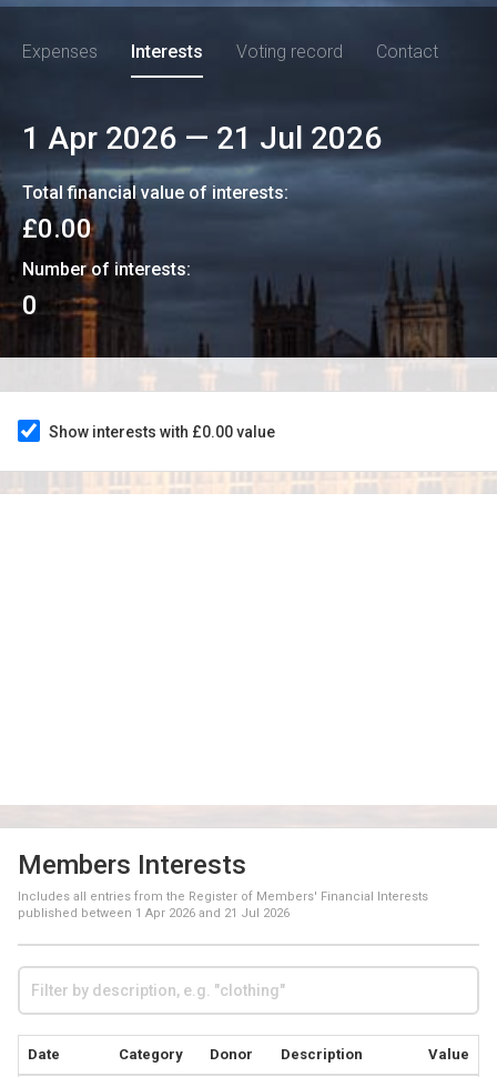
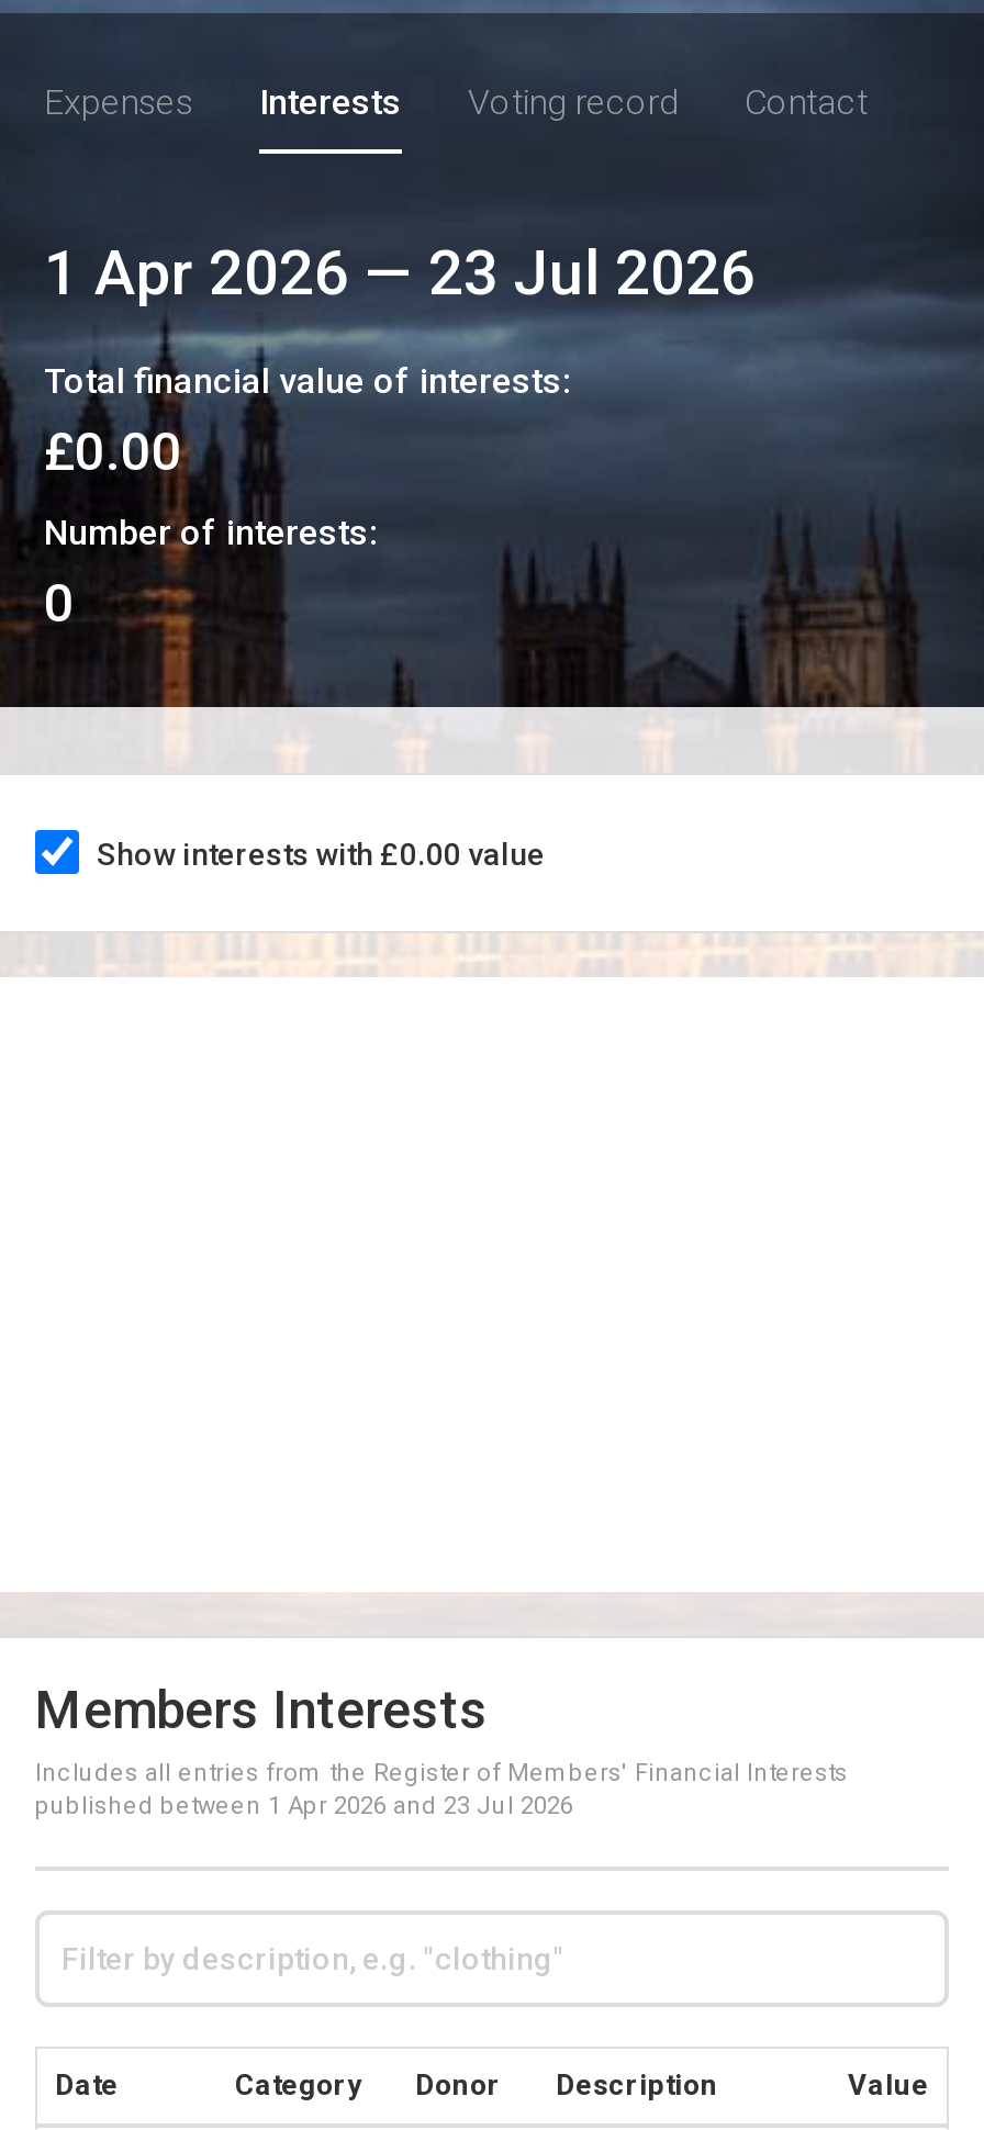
[22,120,382,157] 1 Apr 2026 — 21 Jul 2026 -> [44,237,756,310] 1 Apr 2026 — 23 Jul 2026
[18,906,290,920] published between 1 Apr 2026 and 21 Jul 2026 -> [35,1792,573,1820] published between 1 Apr 2026 and 23 Jul 2026

